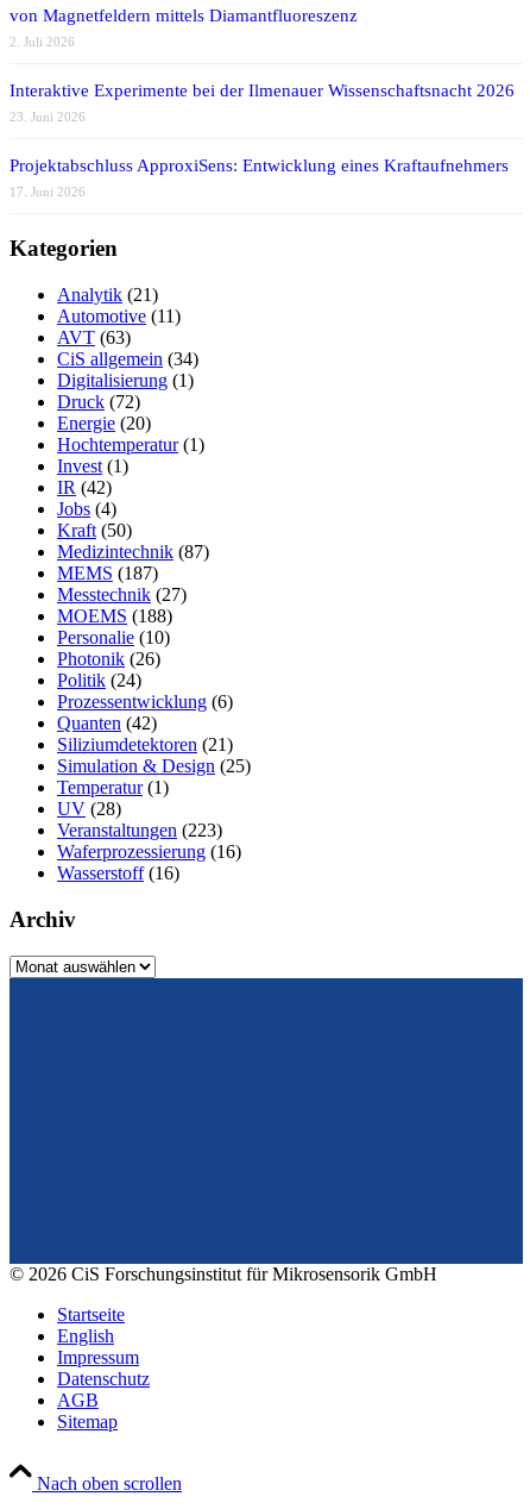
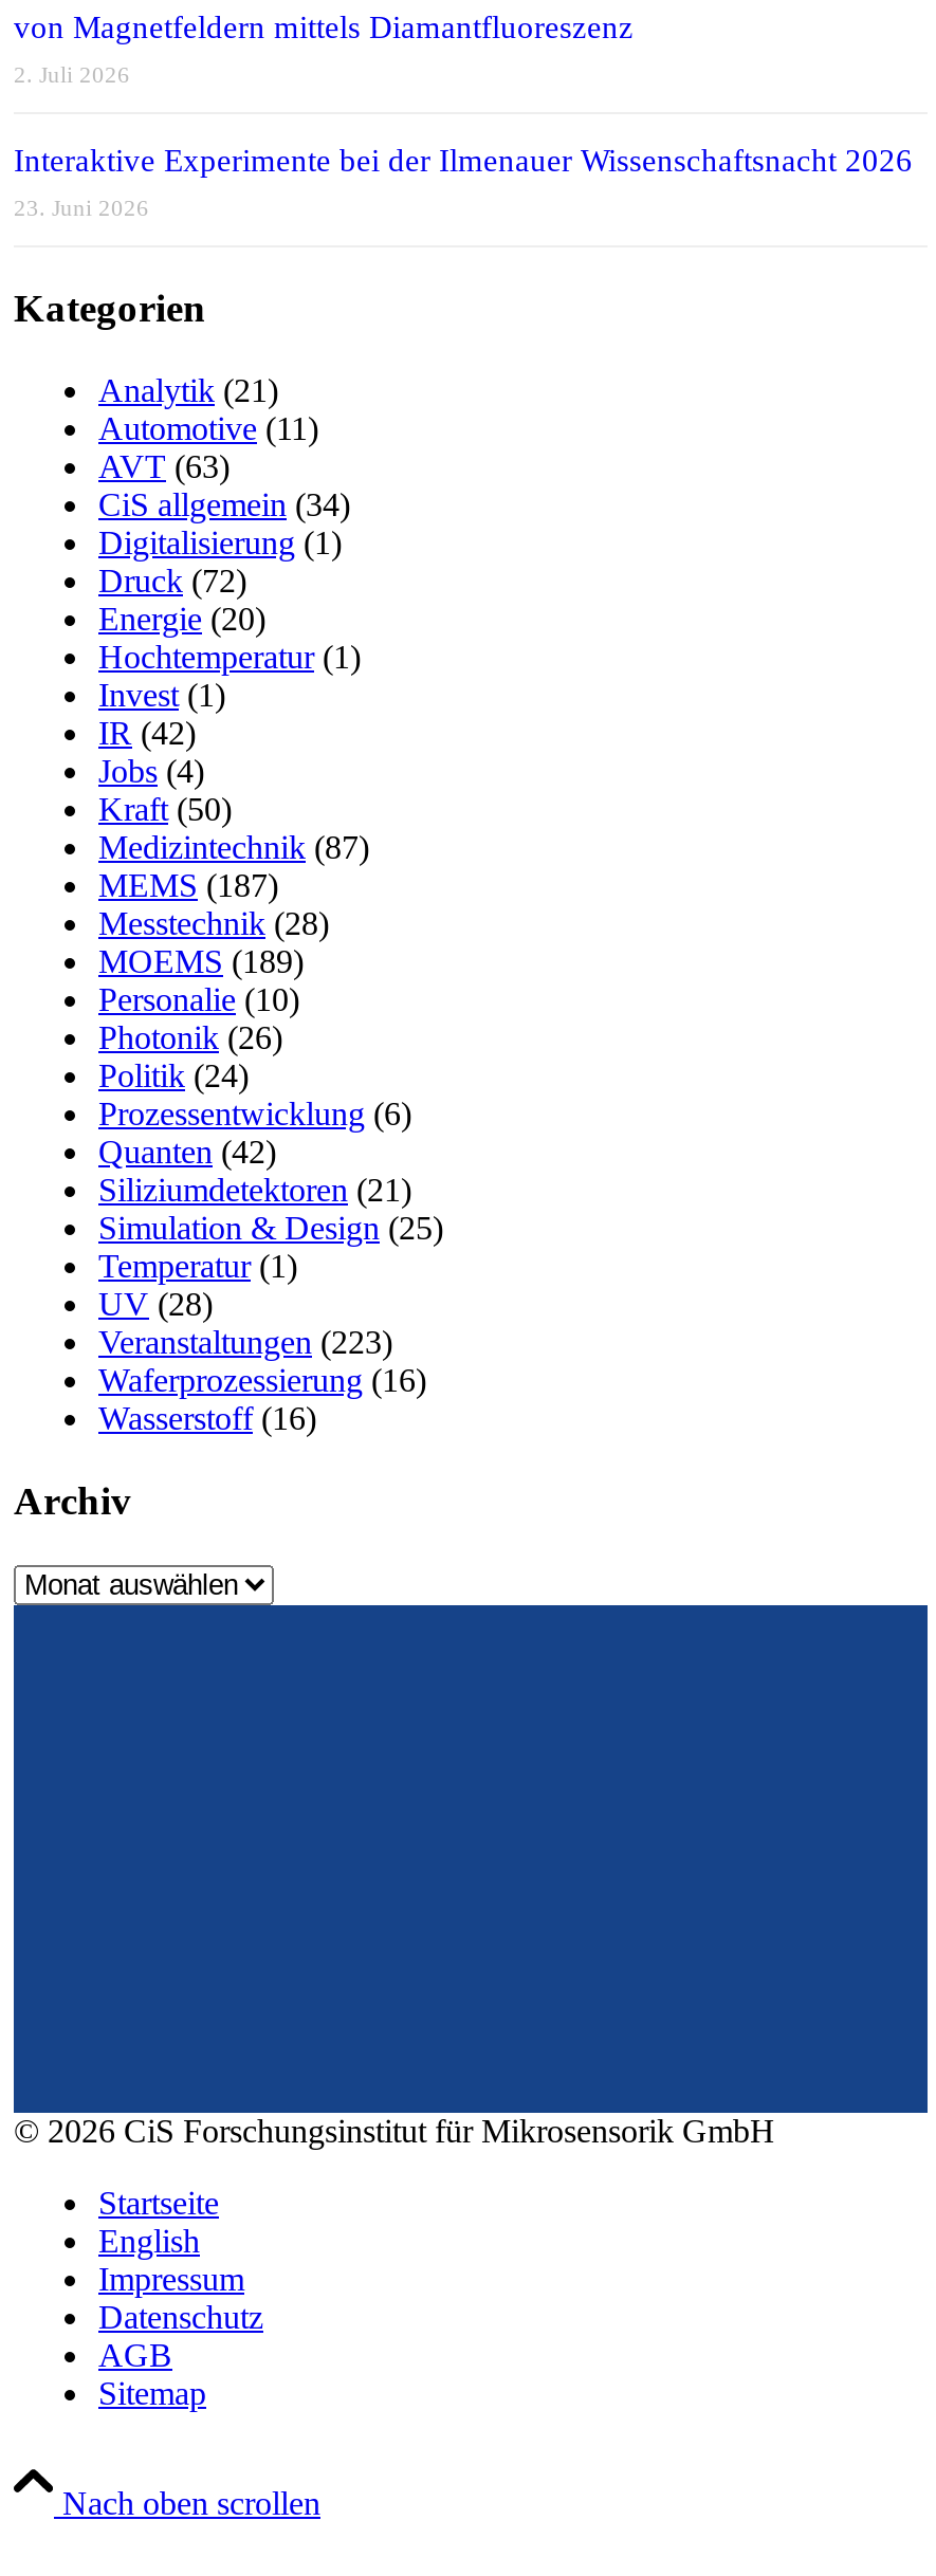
[10,156,509,198] Projektabschluss ApproxiSens: Entwicklung eines Kraftaufnehmers | 17. Juni 2026 -> none
[57,584,187,605] Messtechnik(27) -> [98,905,329,941] Messtechnik(28)
[57,606,172,626] MOEMS (188) -> [98,943,304,979] MOEMS (189)

